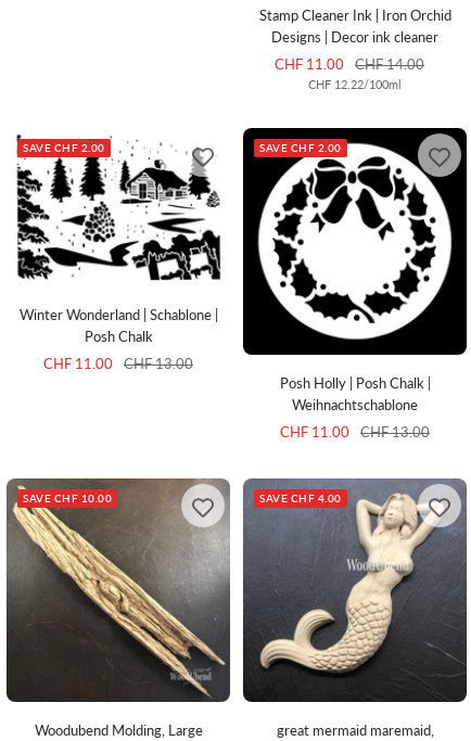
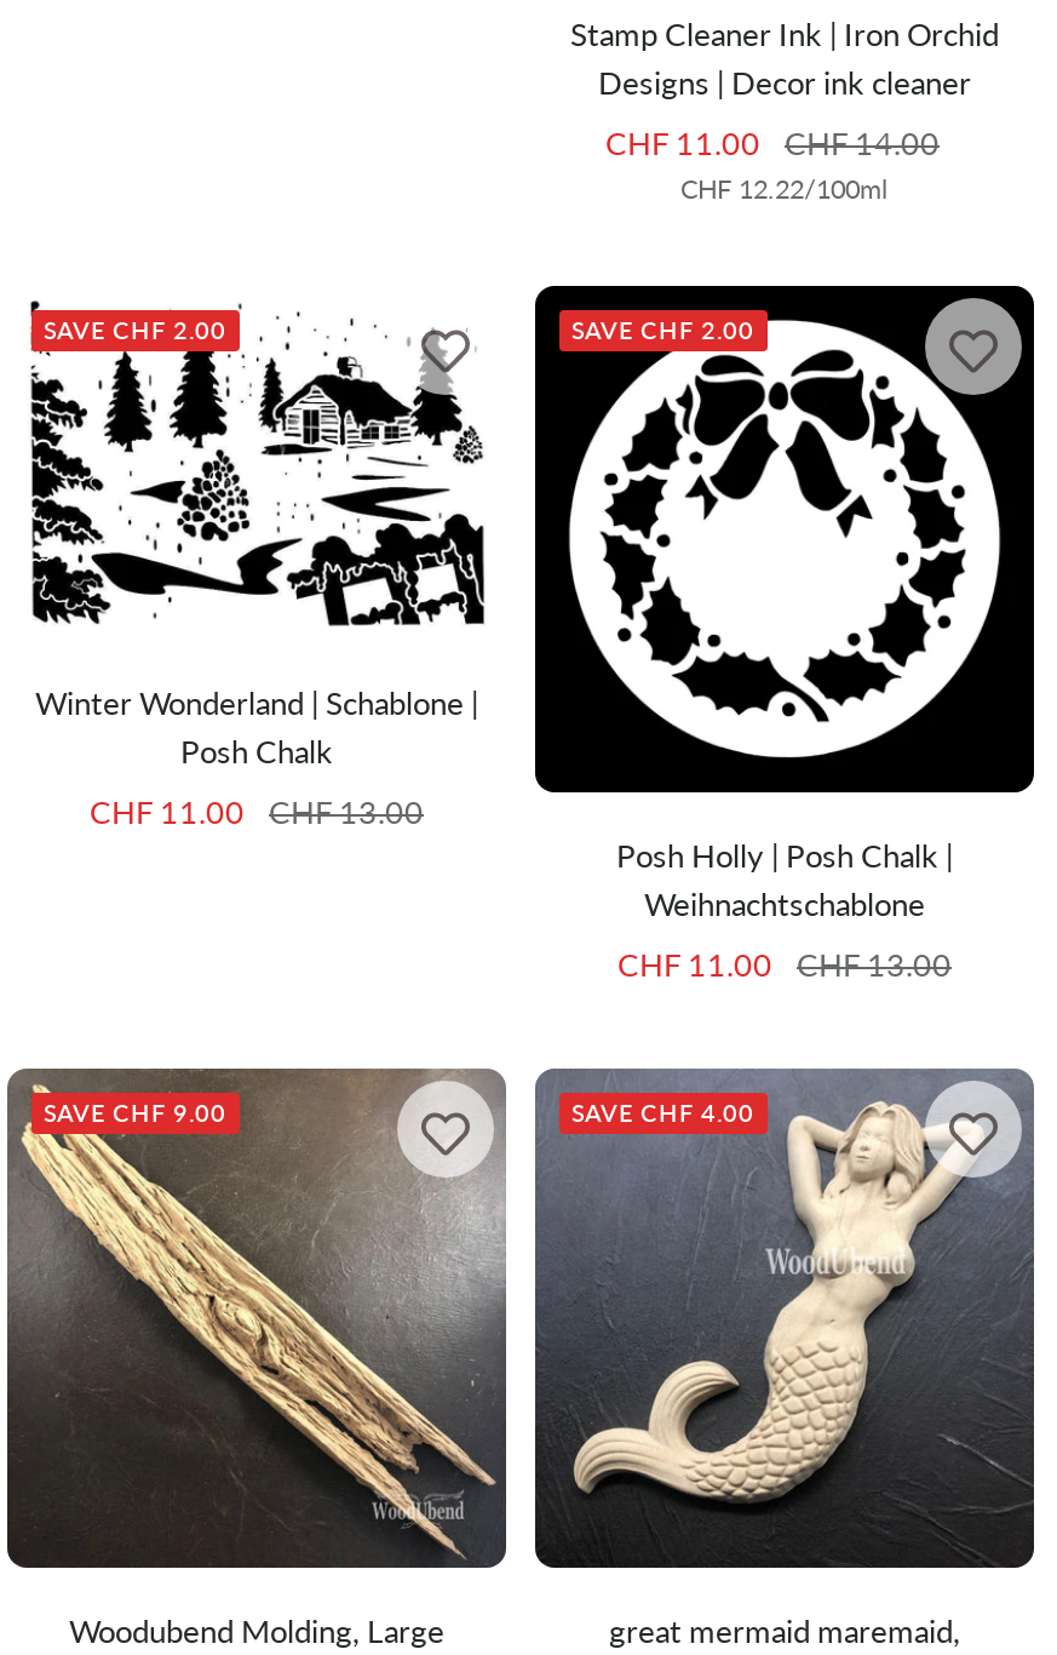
[23,491,112,504] SAVE CHF 10.00 -> [44,1097,226,1127] SAVE CHF 9.00

